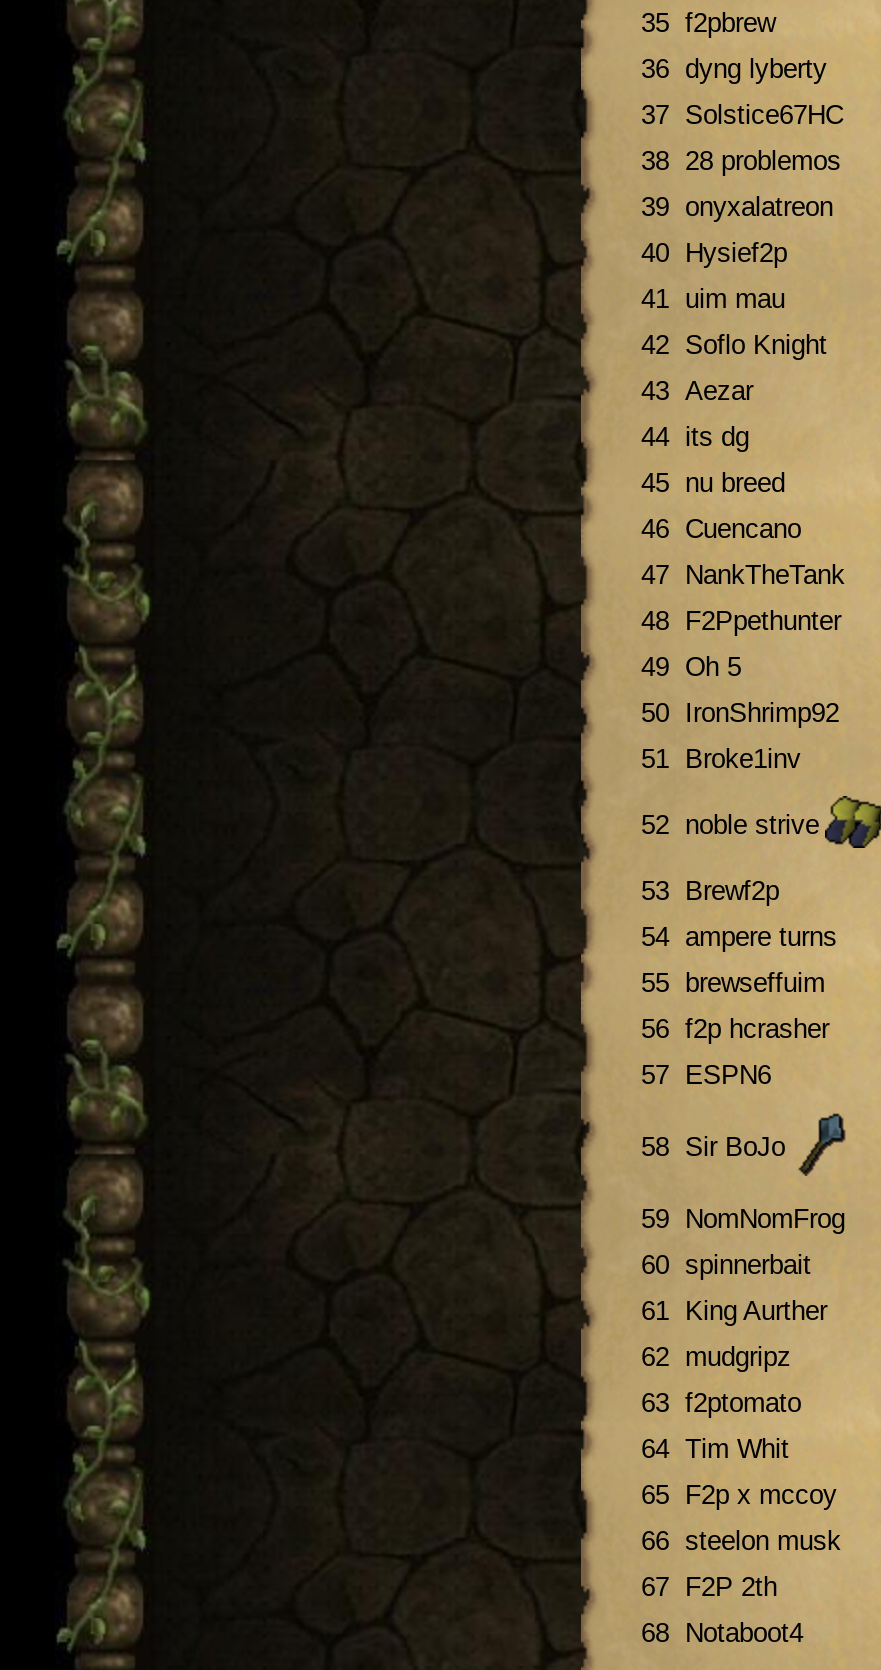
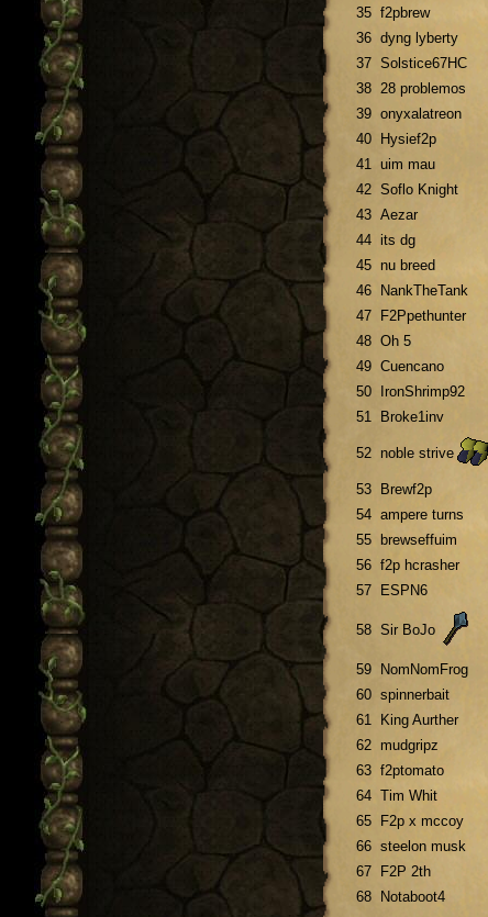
[641,514,801,544] 46 Cuencano -> [356,282,468,299] 46 NankTheTank
[641,560,845,590] 47 NankTheTank -> [356,307,466,324] 47 F2Ppethunter
[641,606,841,636] 48 F2Ppethunter -> [356,333,411,349] 48 Oh 5
[641,652,741,682] 49 Oh 5 -> [356,358,444,374] 49 Cuencano

